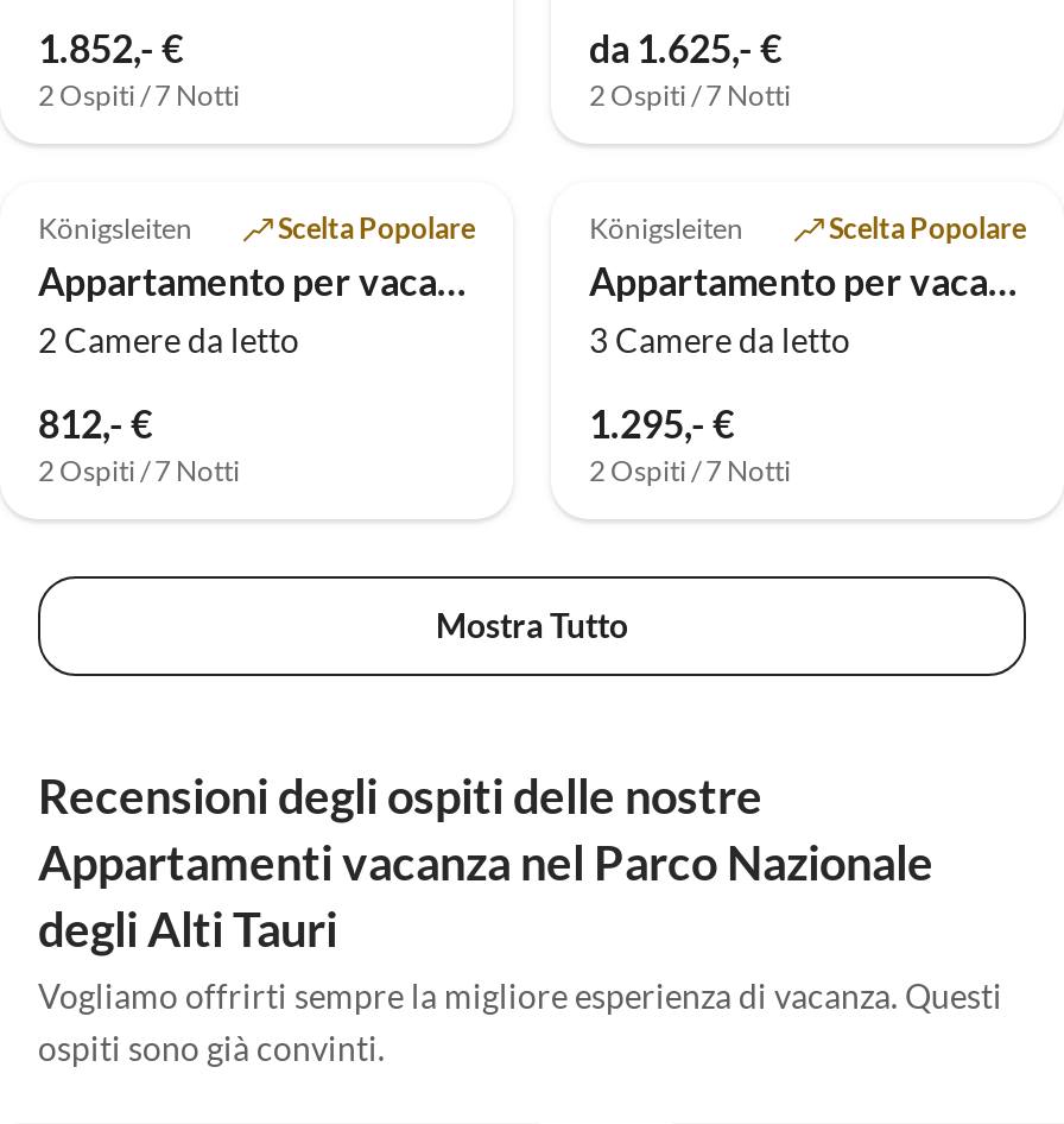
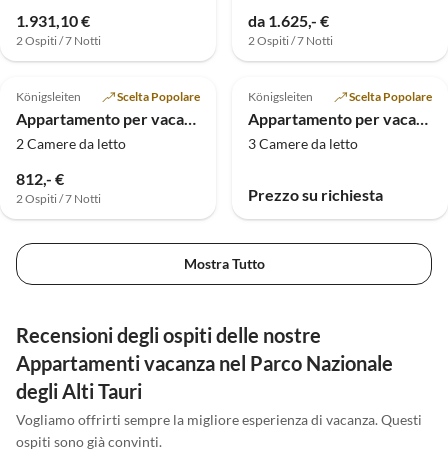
[38,25,183,70] 1.852,- € -> [16,11,90,30] 1.931,10 €
[589,401,791,489] 1.295,- € | 2 Ospiti / 7 Notti -> [248,185,383,204] Prezzo su richiesta

